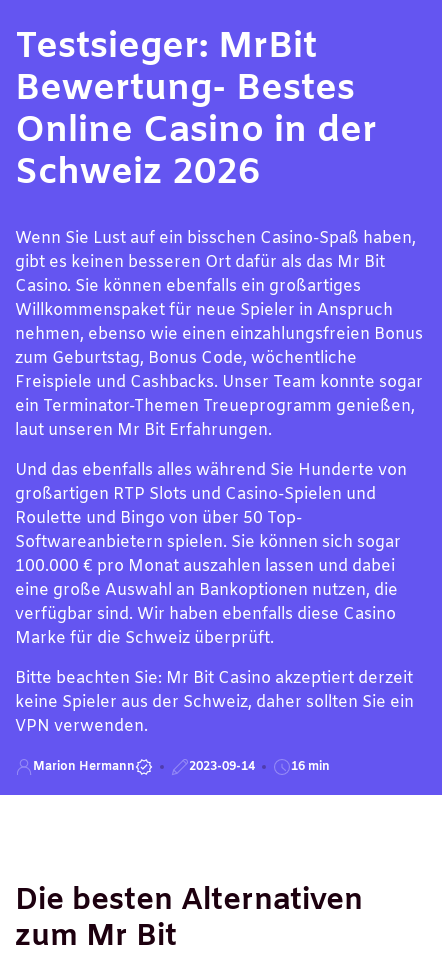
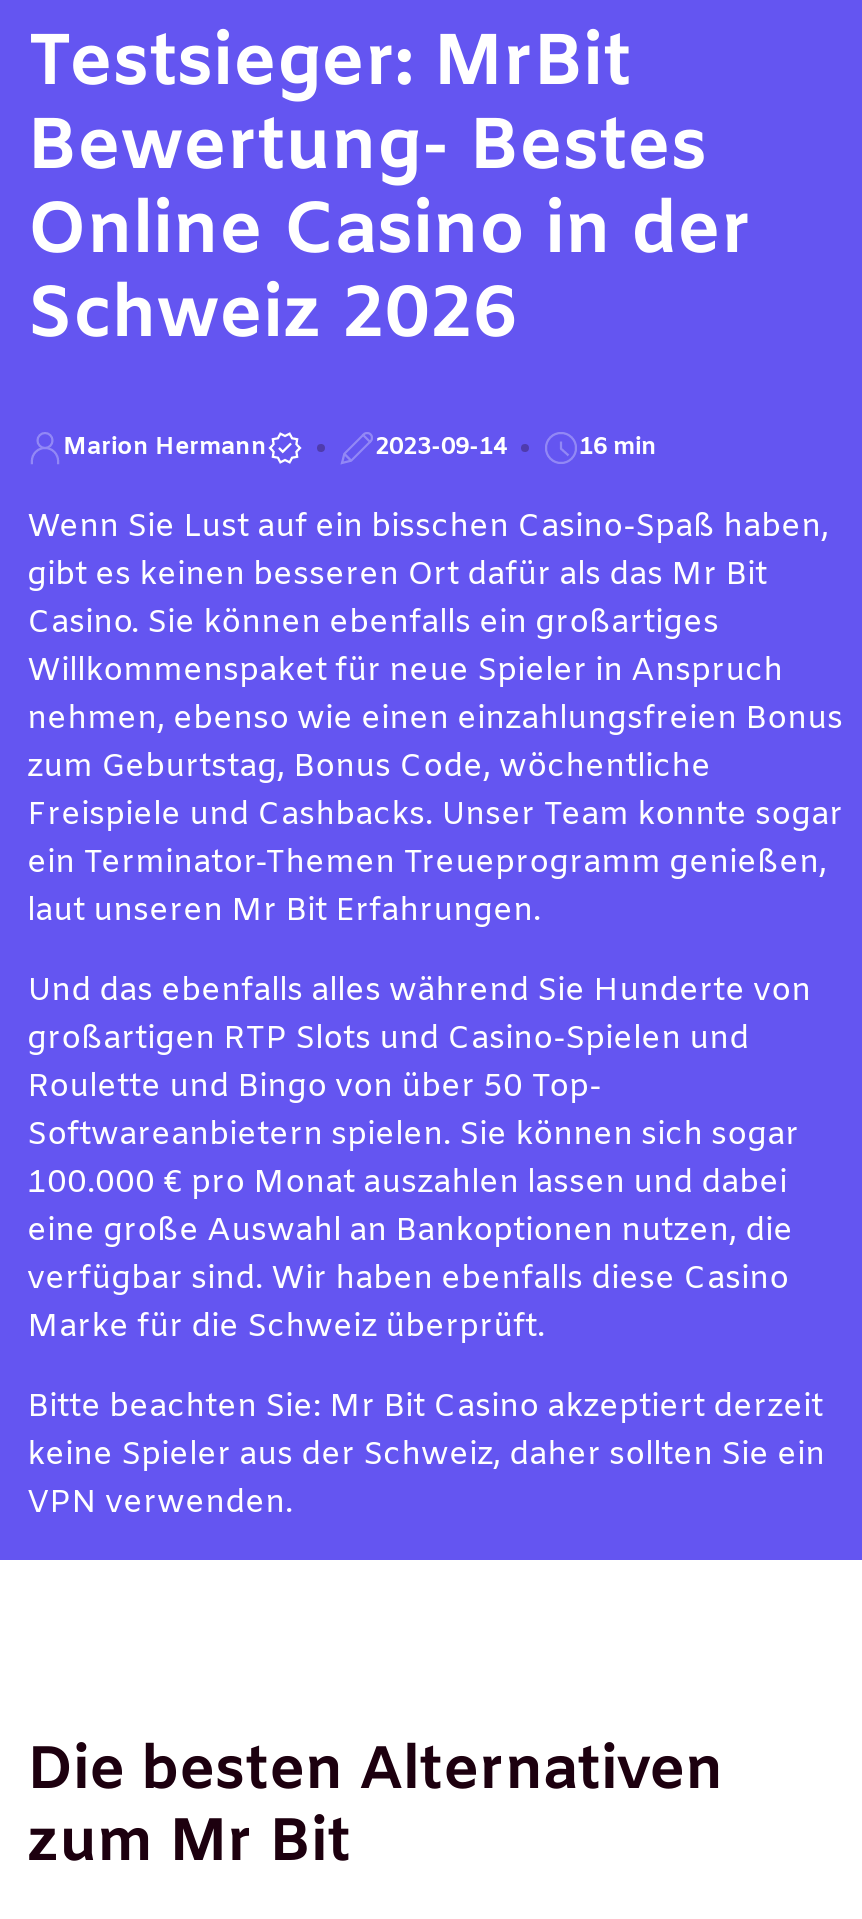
moved [15,228,423,737] -> [27,506,843,1524]: Wenn Sie Lust auf ein bisschen Casino-Spaß haben, | gibt es keinen besseren Ort dafür als das Mr Bit | Casino. Sie können ebenfalls ein großartiges | ... | keine Spieler aus der Schweiz, daher sollten Sie ein | VPN verwenden.
moved [33,759,330,775] -> [63,432,657,464]: Marion Hermann | 2023-09-14 | 16 min

